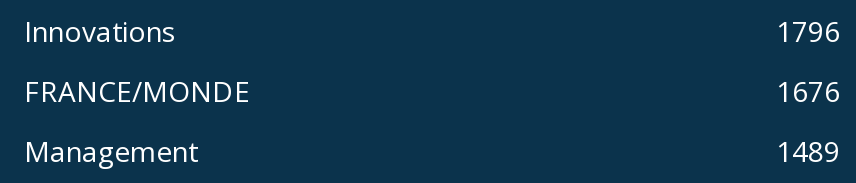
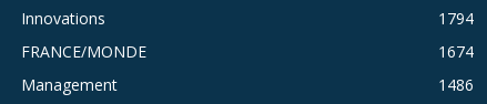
[776,12,840,50] 1796 -> [438,8,474,29] 1794
[776,72,840,110] 1676 -> [438,41,474,62] 1674
[776,132,840,170] 1489 -> [438,74,474,95] 1486

